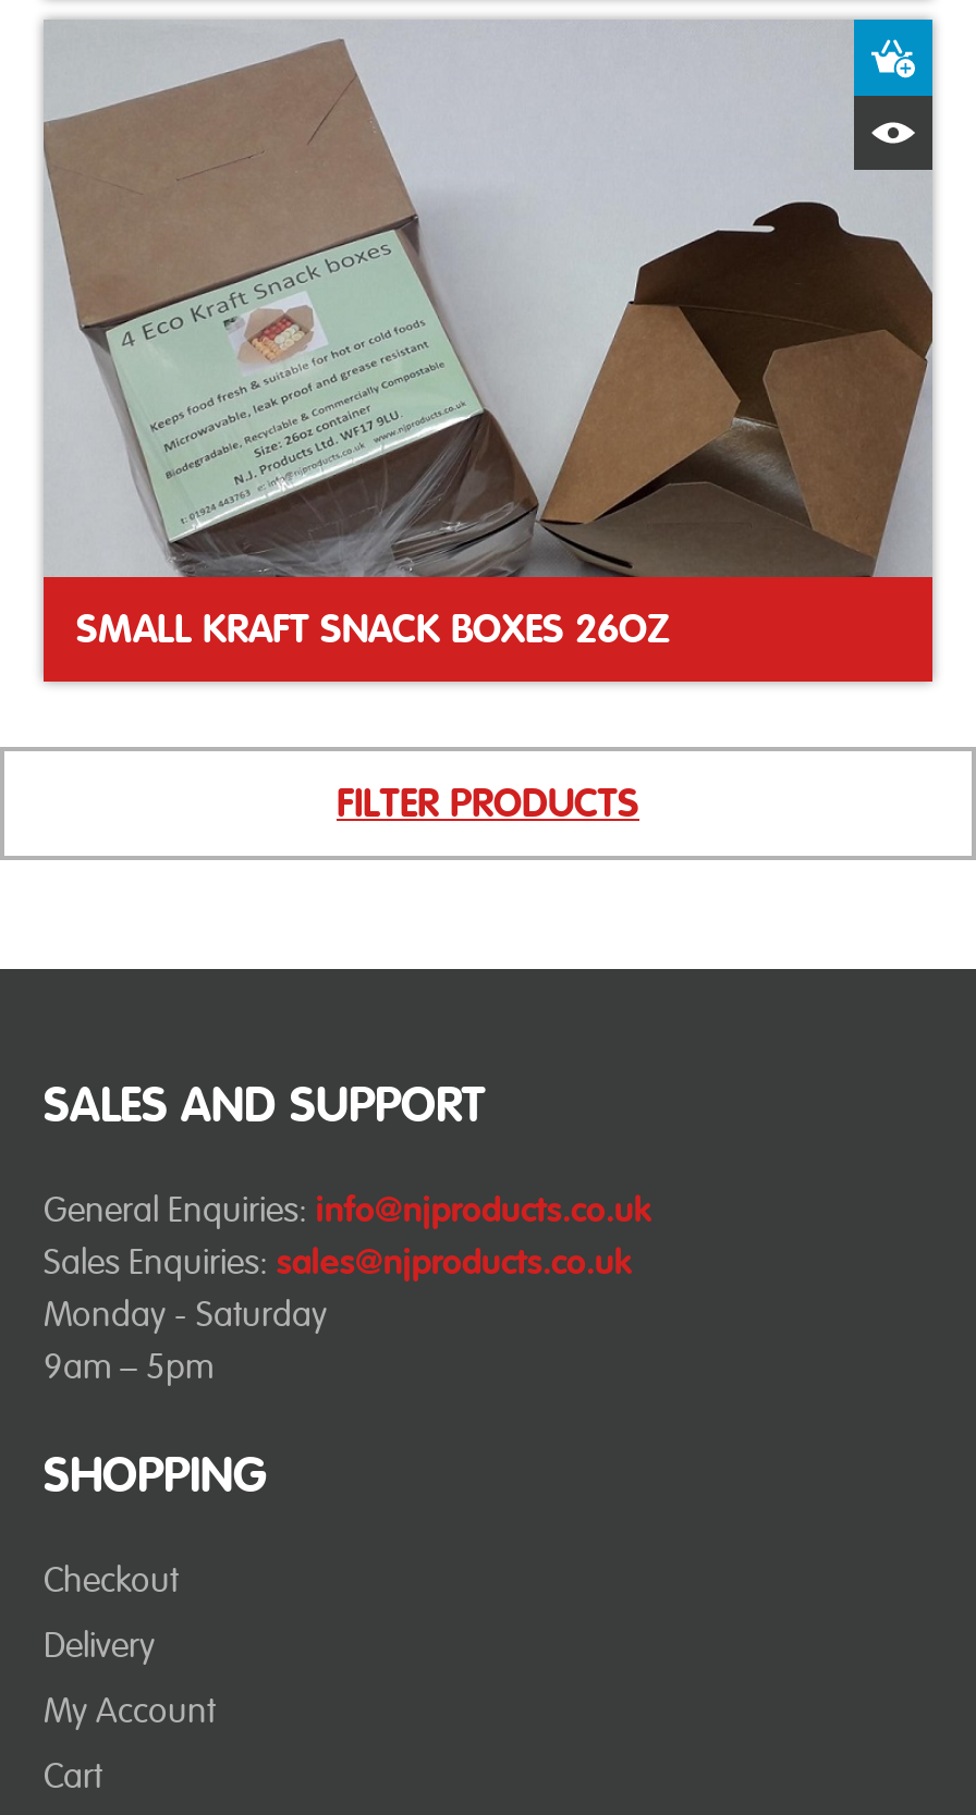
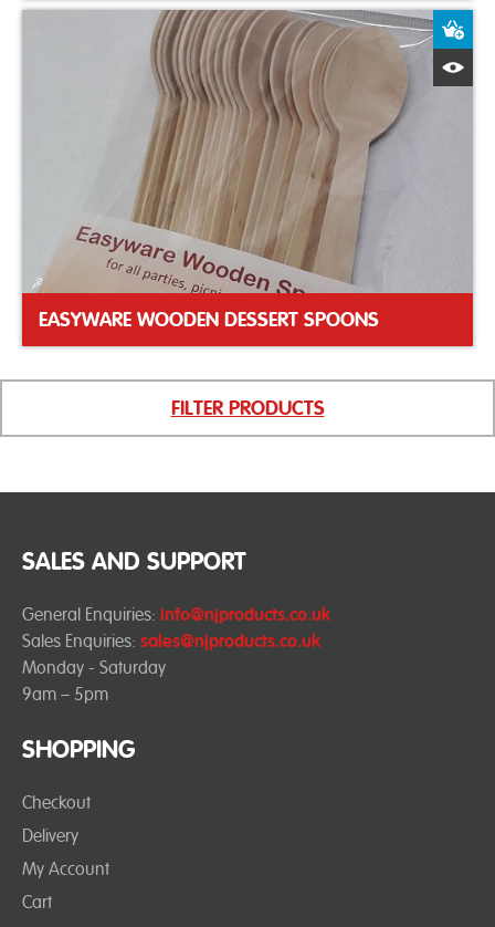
[44,22,932,651] [image] | SMALL KRAFT SNACK BOXES 26OZ -> [23,10,473,331] [image] | EASYWARE WOODEN DESSERT SPOONS

